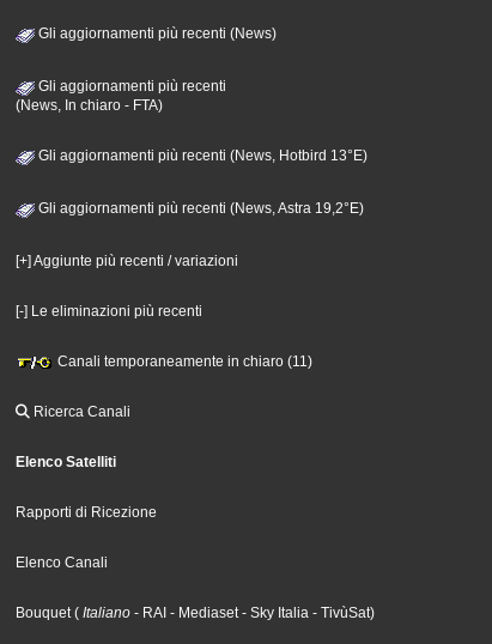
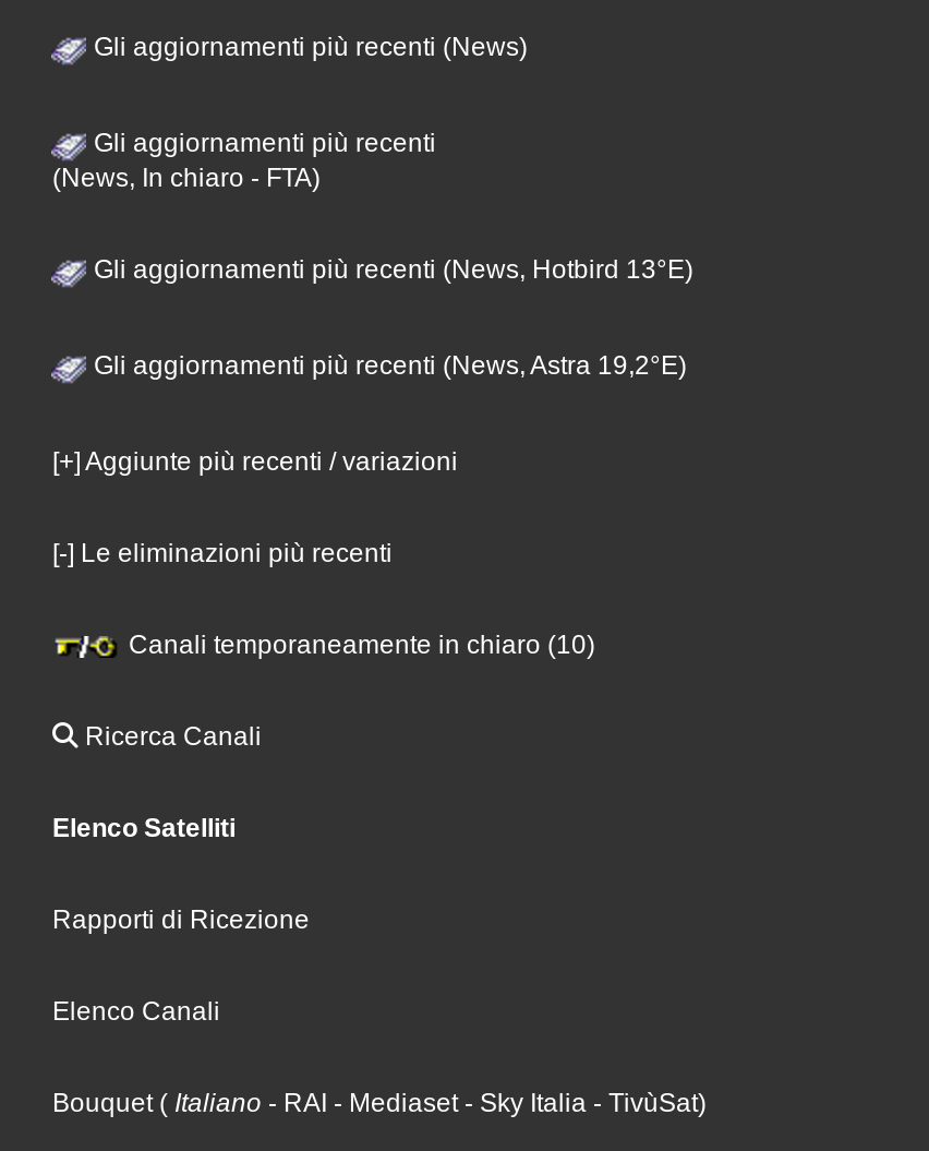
[54,353,313,370] Canali temporaneamente in chiaro (11) -> [122,629,595,659] Canali temporaneamente in chiaro (10)

